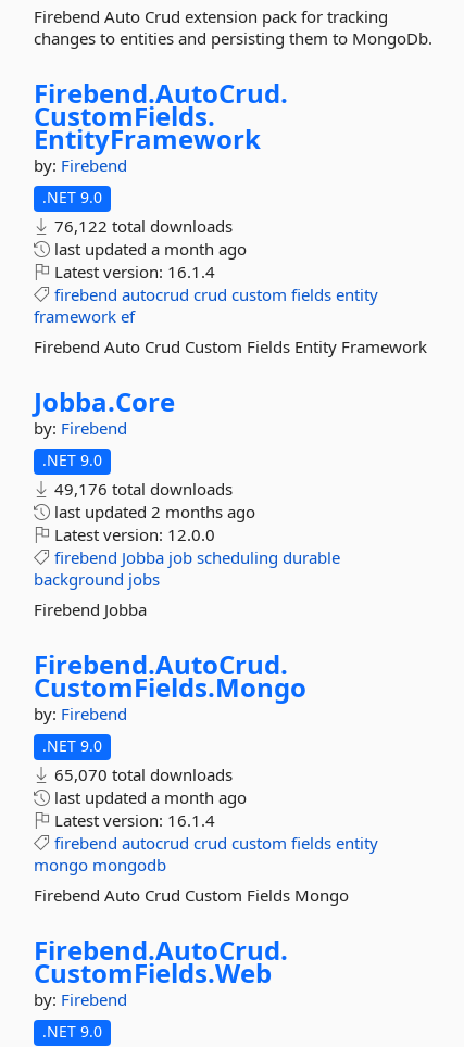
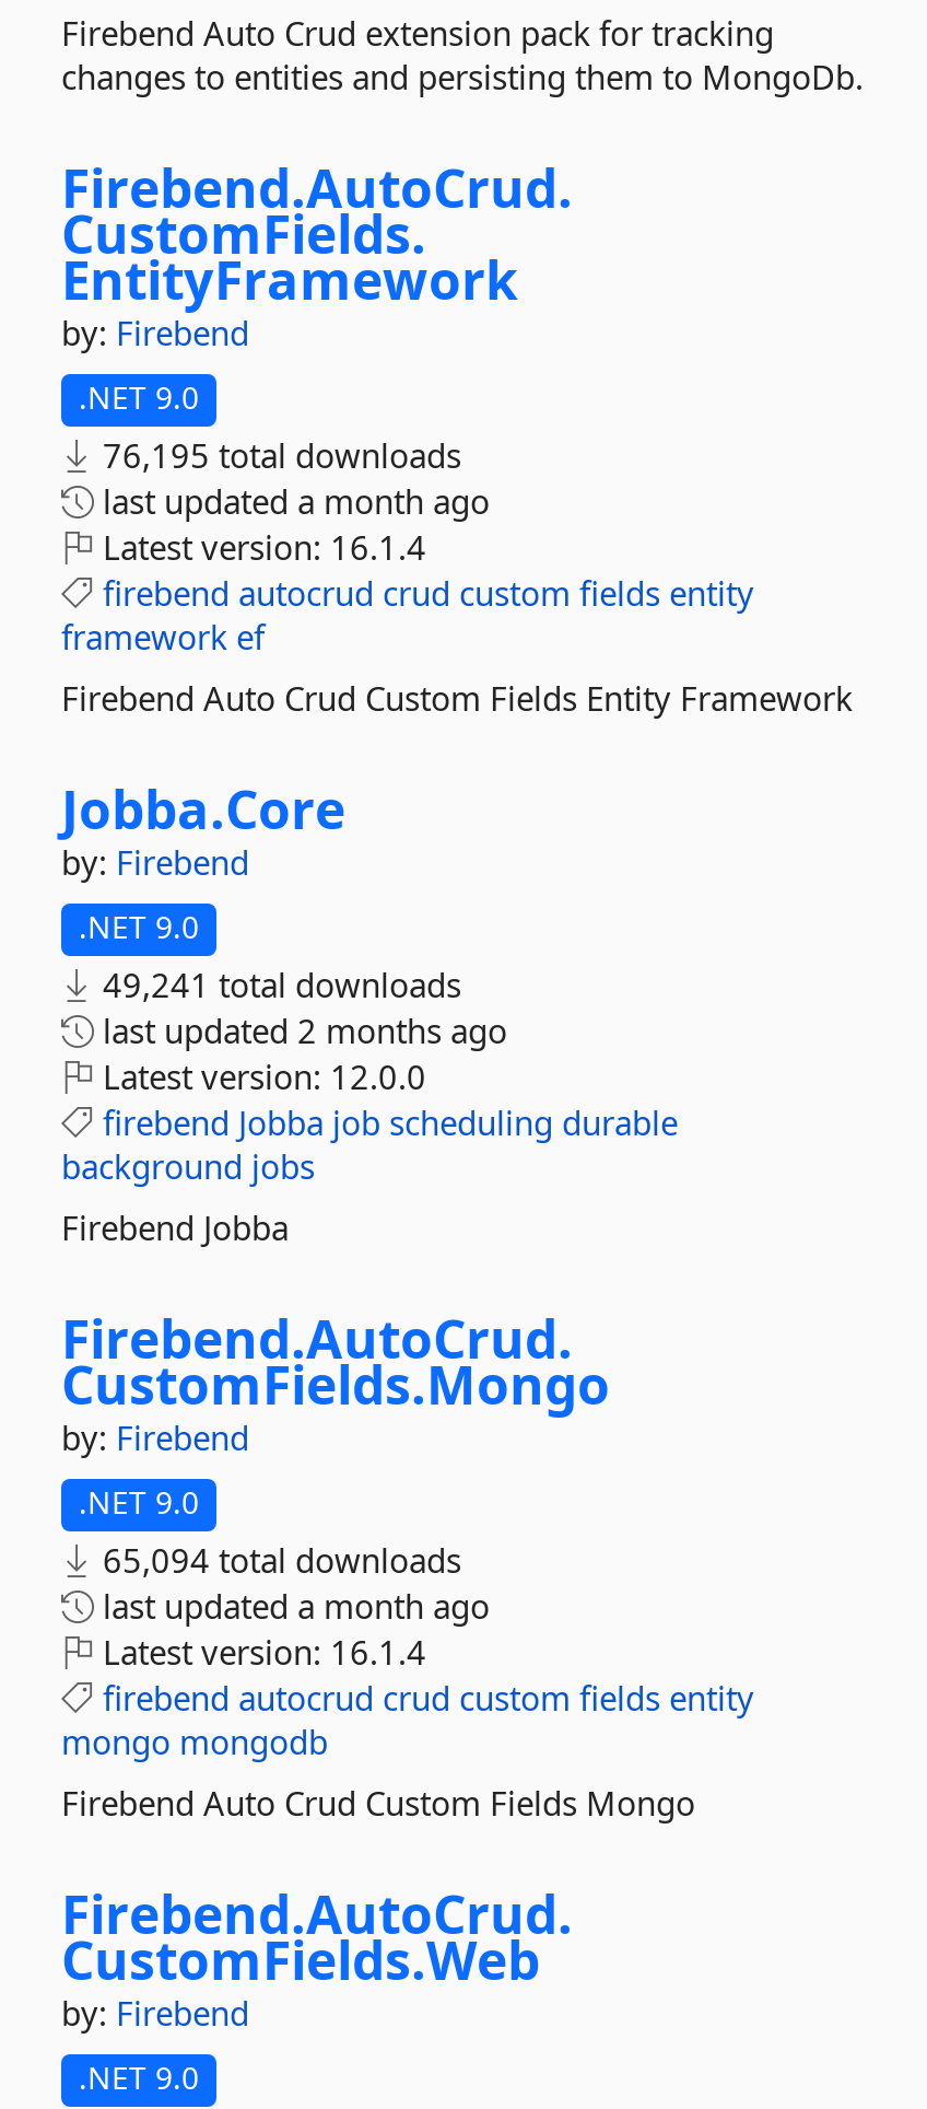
[50,215,233,237] 76,122 total downloads -> [94,433,461,477] 76,195 total downloads
[50,478,233,500] 49,176 total downloads -> [94,963,461,1006] 49,241 total downloads
[50,764,233,785] 65,070 total downloads -> [94,1538,461,1582] 65,094 total downloads

